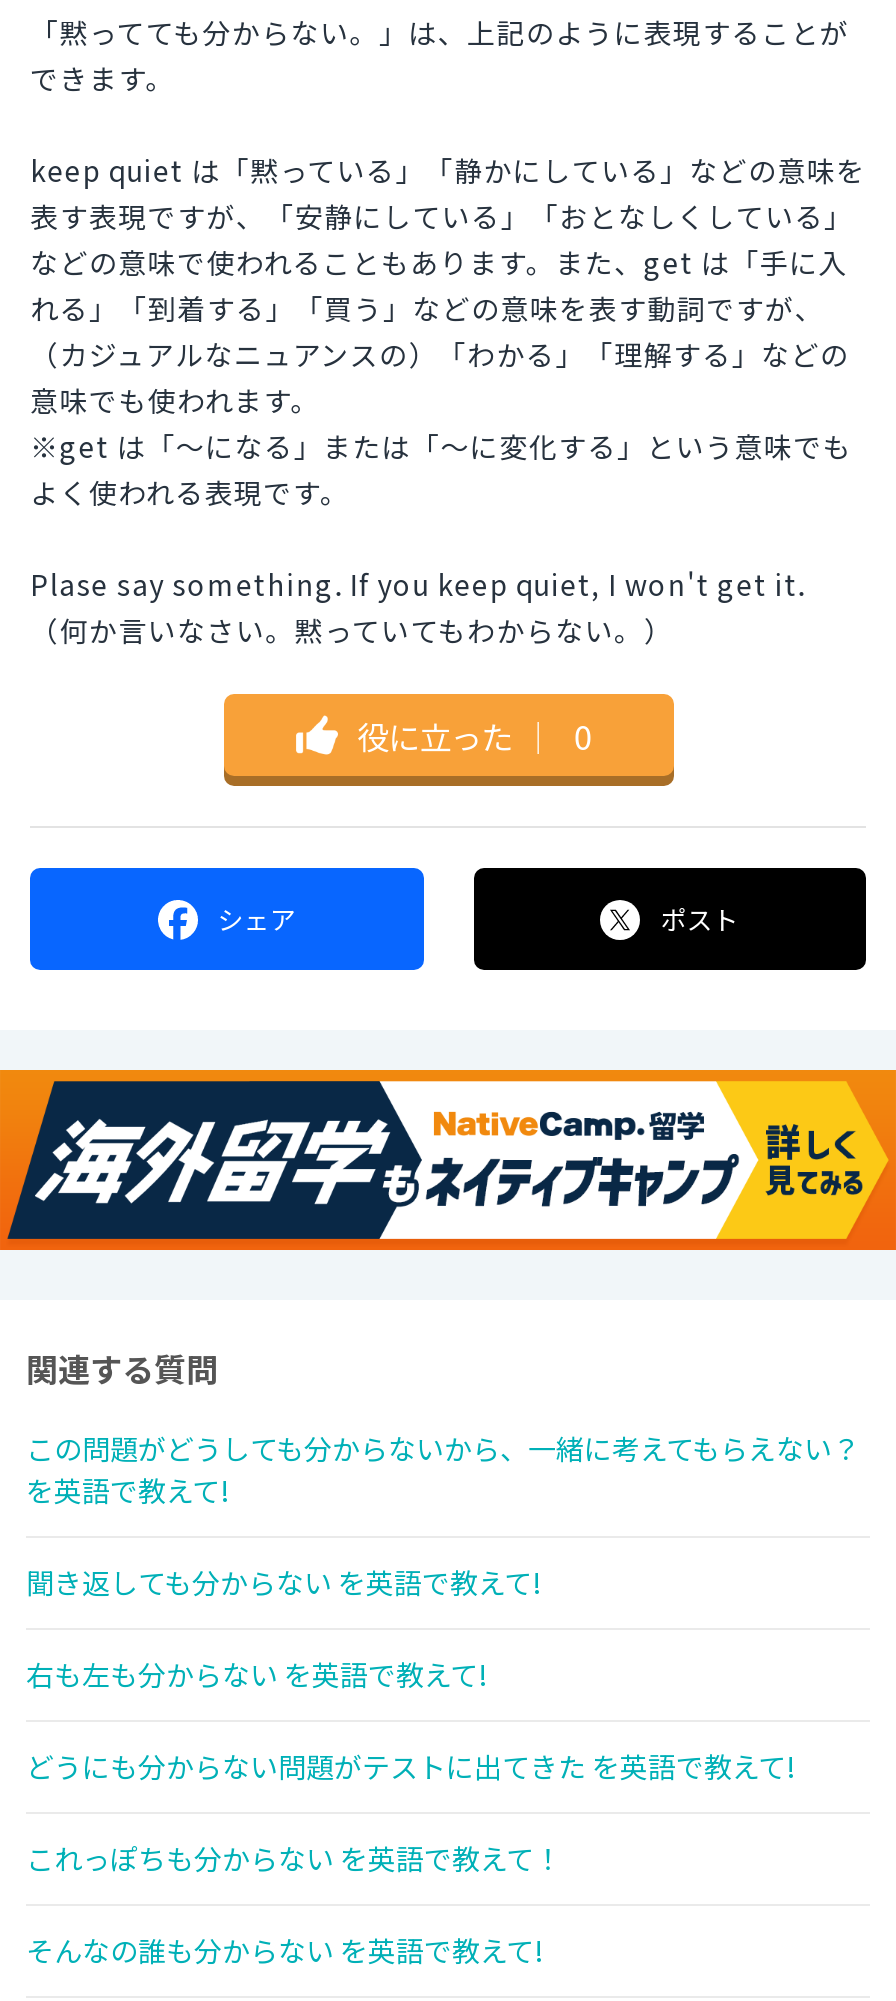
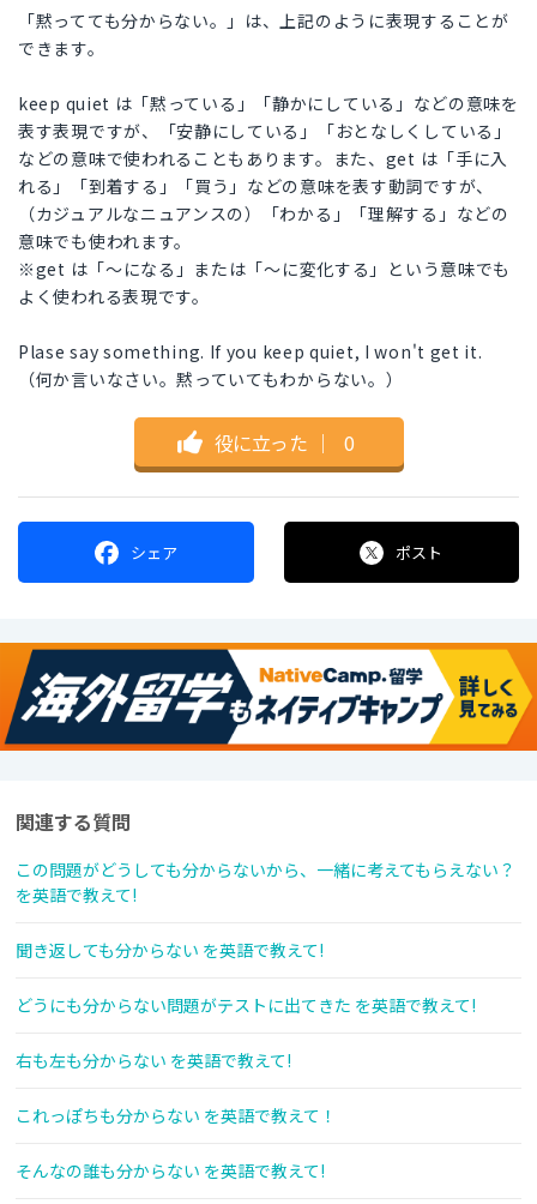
moved [26,1654,486,1694] -> [16,1048,291,1072]: 右も左も分からない を英語で教えて!
moved [26,1746,794,1786] -> [16,993,476,1017]: どうにも分からない問題がテストに出てきた を英語で教えて!

